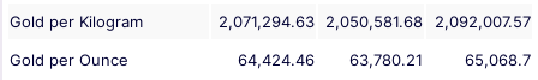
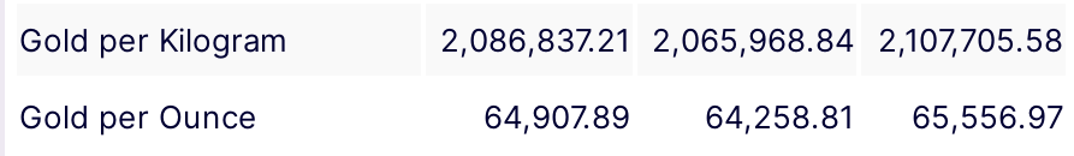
[219,12,423,32] 2,071,294.63 2,050,581.68 -> [440,21,854,60] 2,086,837.21 2,065,968.84
[435,12,531,32] 2,092,007.57 -> [878,21,1063,60] 2,107,705.58
[238,51,315,70] 64,424.46 -> [483,98,630,137] 64,907.89
[349,51,423,70] 63,780.21 -> [705,98,854,137] 64,258.81
[465,51,531,70] 65,068.7 -> [912,98,1063,137] 65,556.97

